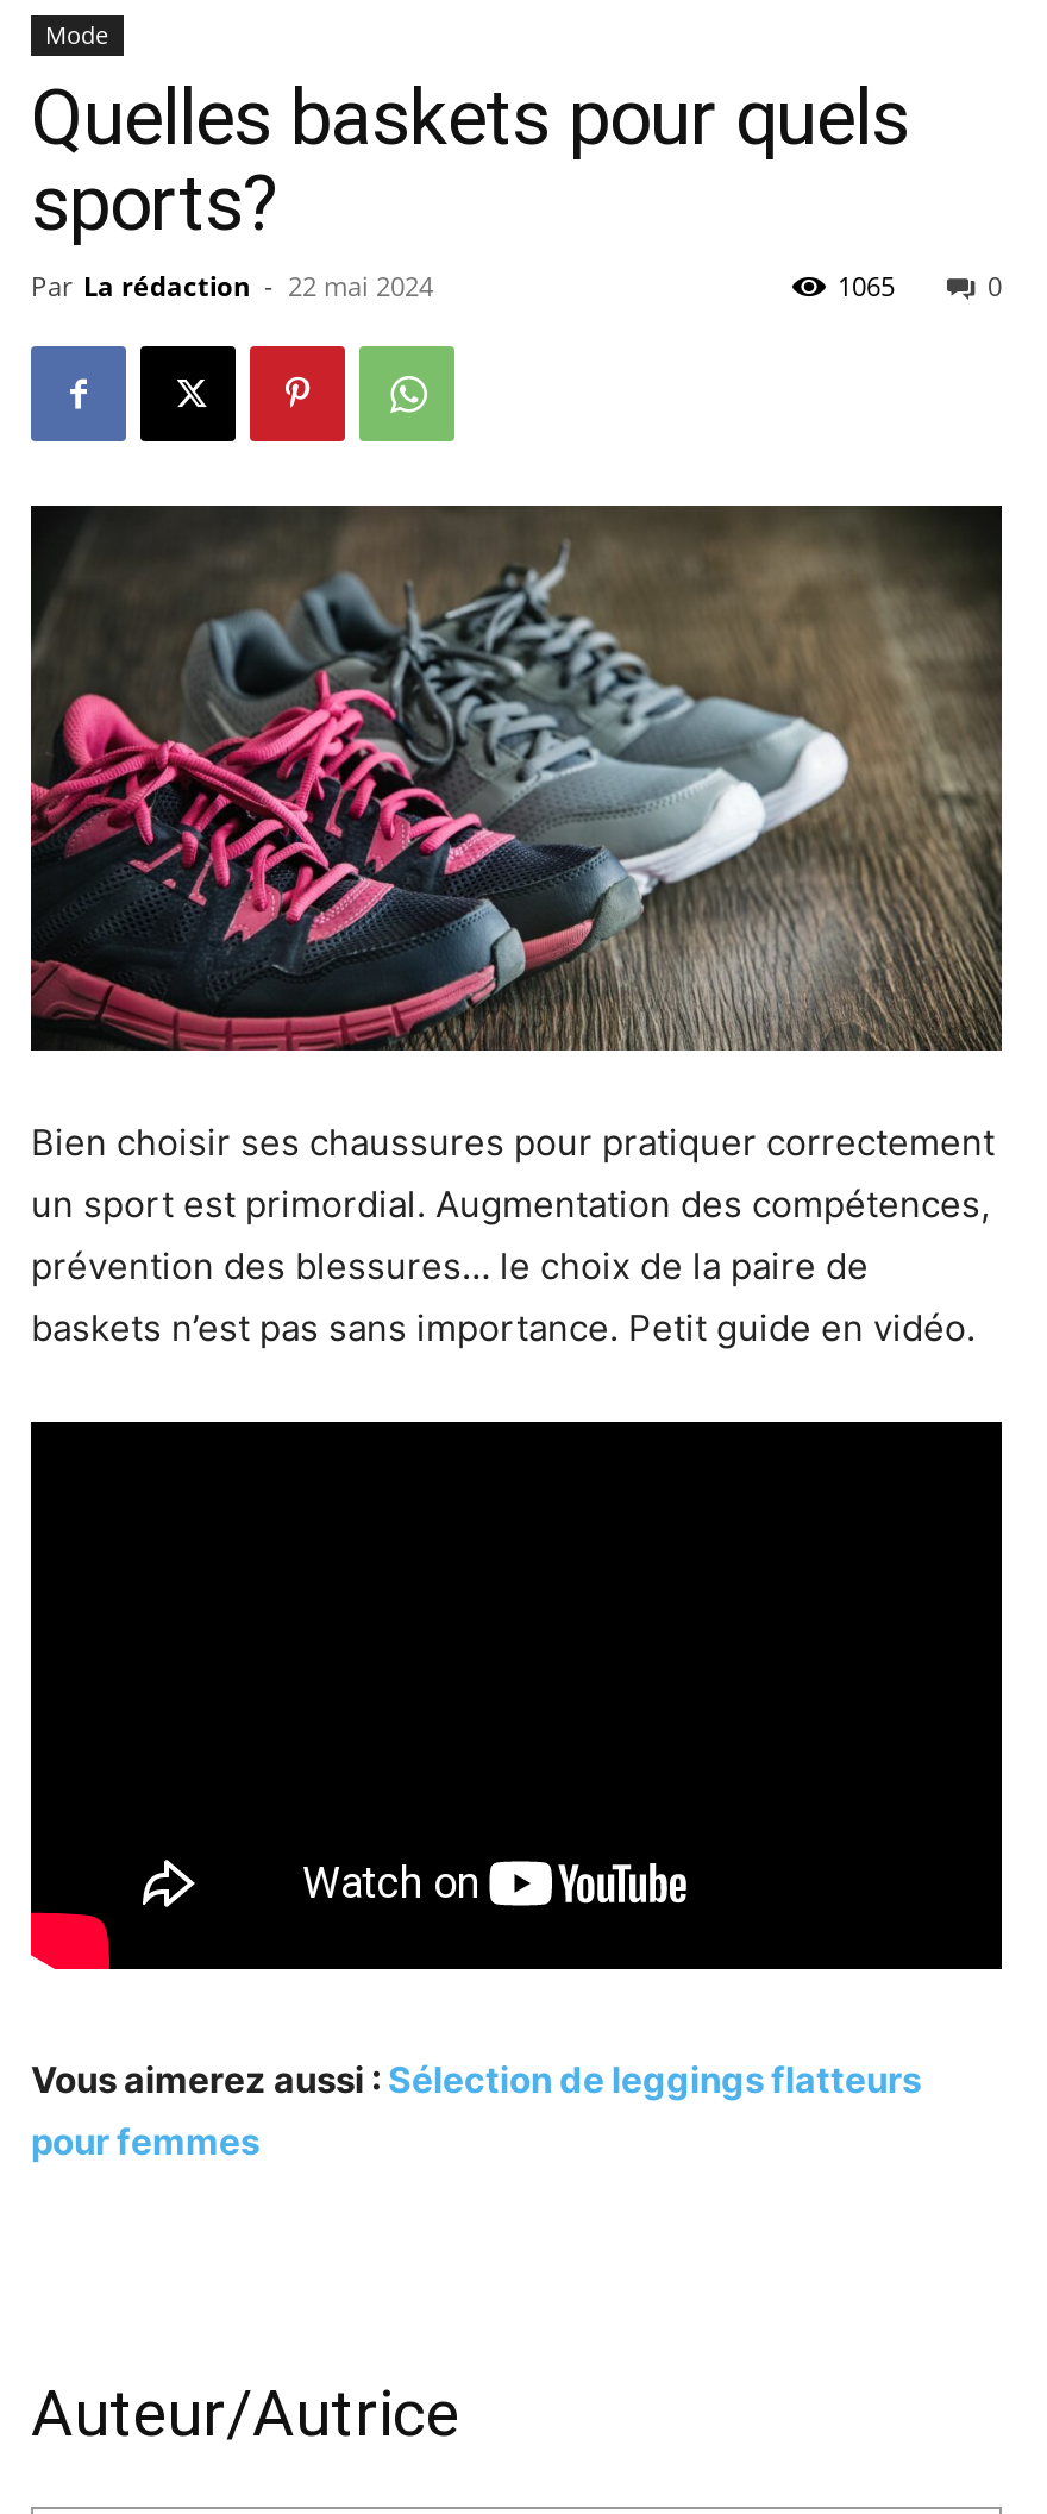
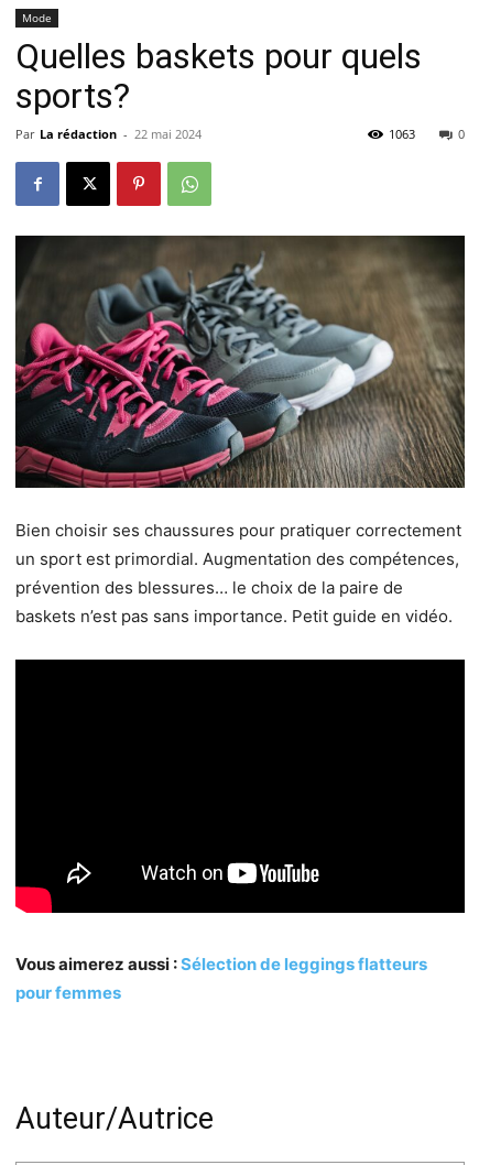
[838,268,895,303] 1065 -> [389,126,415,142] 1063

